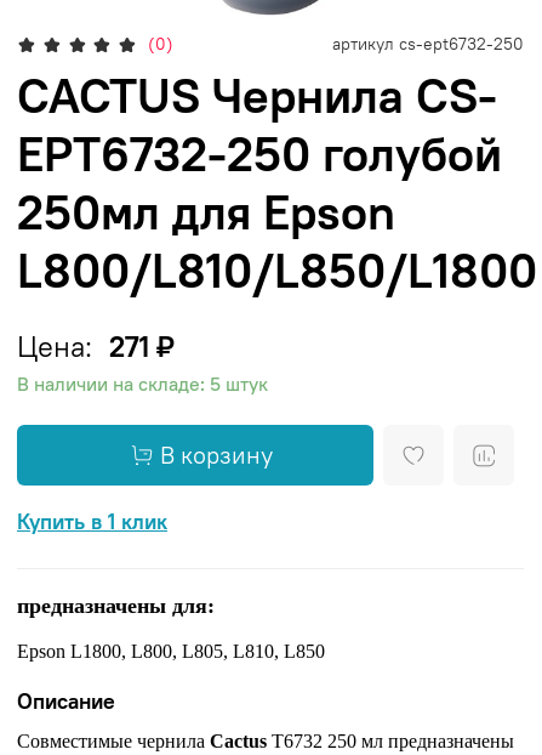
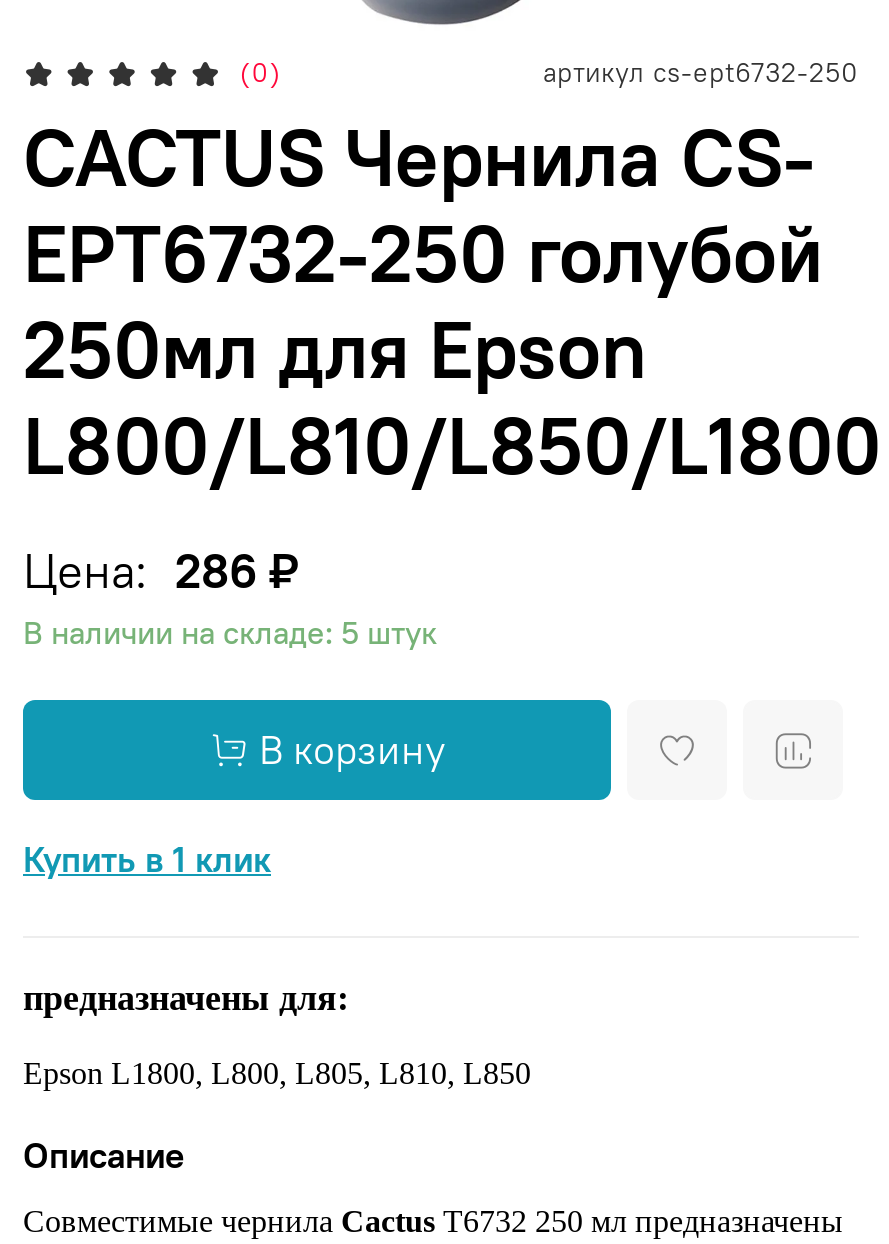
[17,327,175,364] Цена: 271 ₽ -> [23,539,299,599] Цена: 286 ₽

